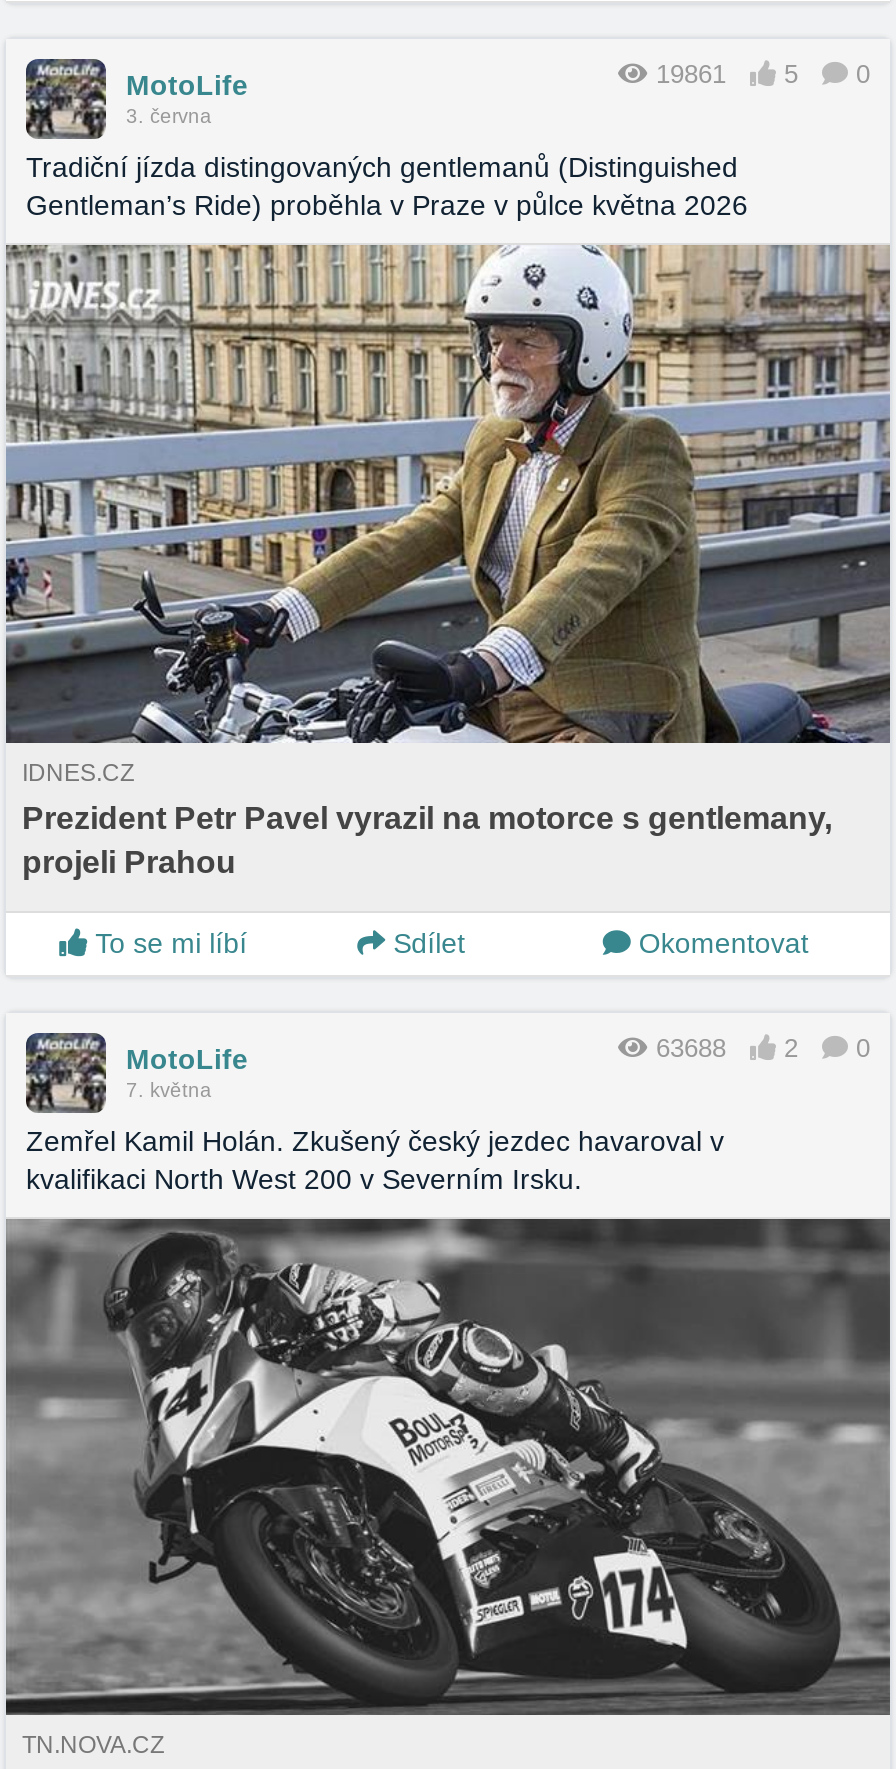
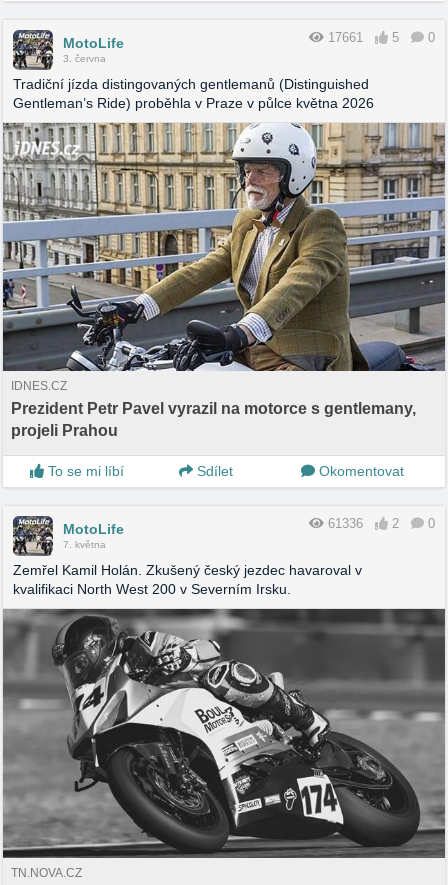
[656,59,870,89] 19861 5 0 -> [328,30,435,45] 17661 5 0
[656,1033,870,1063] 63688 2 0 -> [328,516,435,531] 61336 2 0

